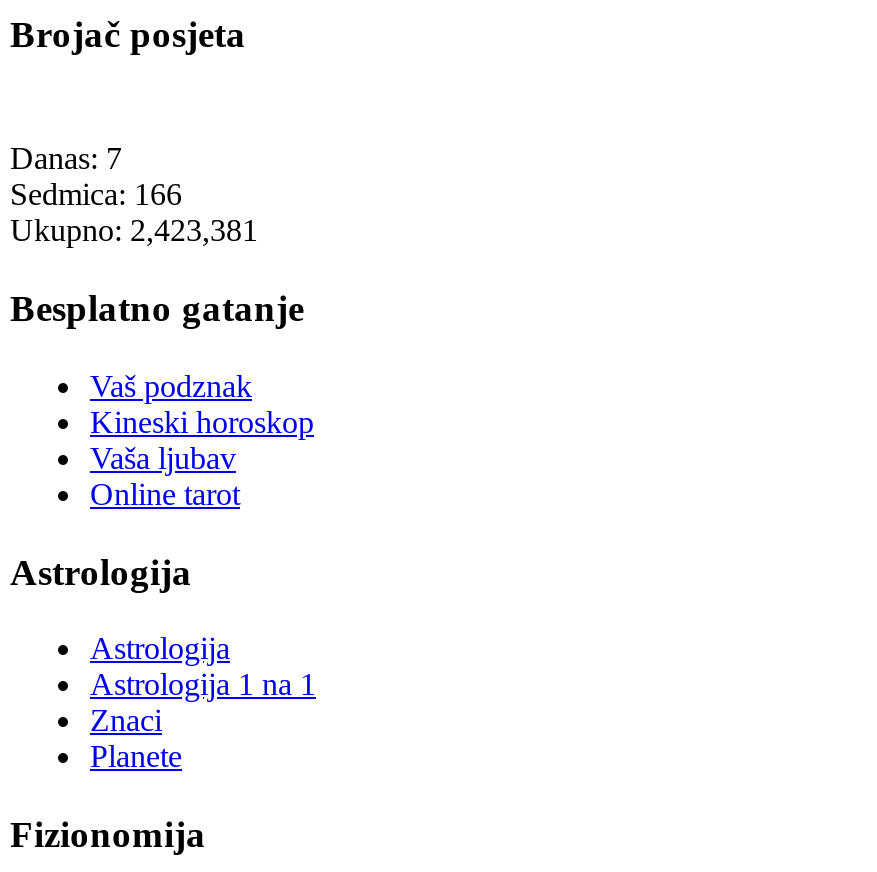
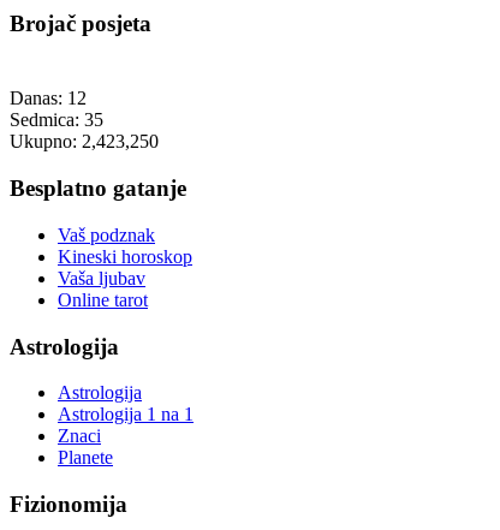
[10,142,122,176] Danas: 7 -> [10,88,87,109] Danas: 12
[10,178,182,212] Sedmica: 166 -> [10,110,103,130] Sedmica: 35
[10,214,258,248] Ukupno: 2,423,381 -> [10,131,159,152] Ukupno: 2,423,250

